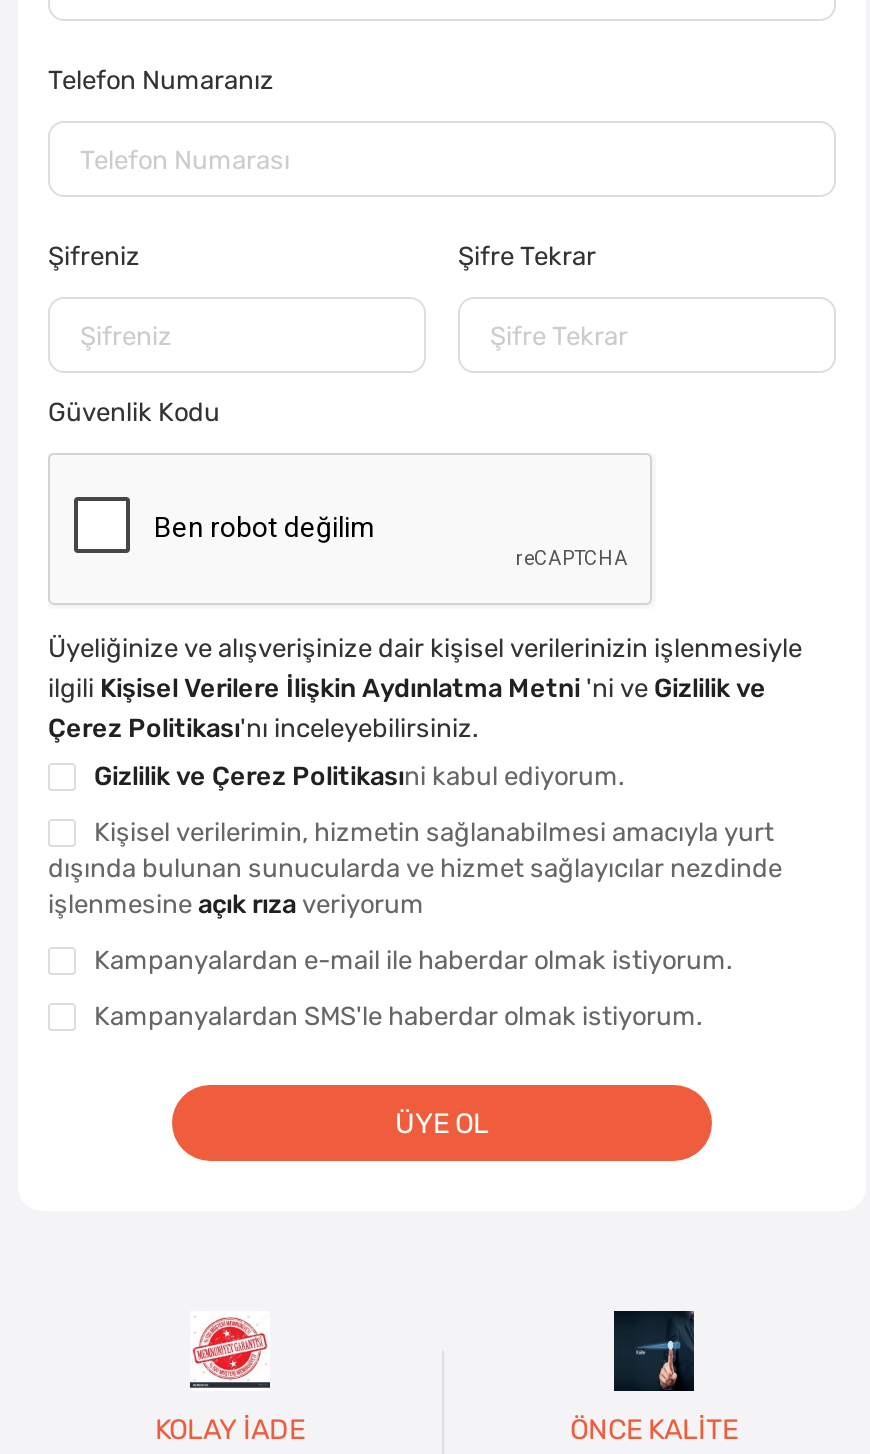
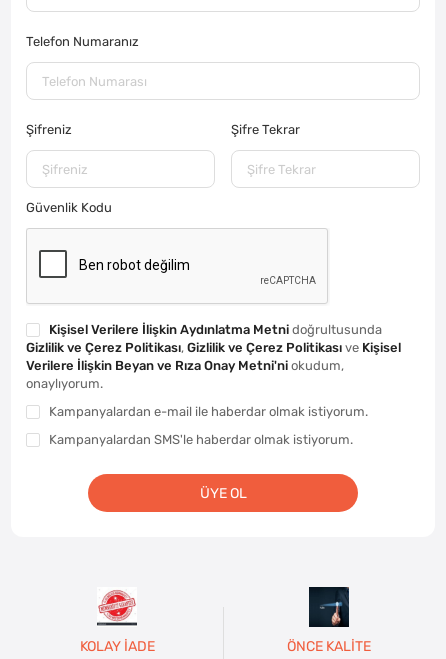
[48,633,802,919] Üyeliğinize ve alışverişinize dair kişisel verilerinizin işlenmesiyle | ilgili Kişisel Verilere İlişkin Aydınlatma Metni 'ni ve Gizlilik ve | Çerez Politikası'nı inceleyebilirsiniz. | Gizlilik ve Çerez Politikasıni kabul ediyorum. | Kişisel verilerimin, hizmetin sağlanabilmesi amacıyla yurt | dışında bulunan sunucularda ve hizmet sağlayıcılar nezdinde | işlenmesine açık rıza veriyorum -> [26,322,401,391] Kişisel Verilere İlişkin Aydınlatma Metni doğrultusunda | Gizlilik ve Çerez Politikası, Gizlilik ve Çerez Politikası ve Kişisel | Verilere İlişkin Beyan ve Rıza Onay Metni'ni okudum, | onaylıyorum.

